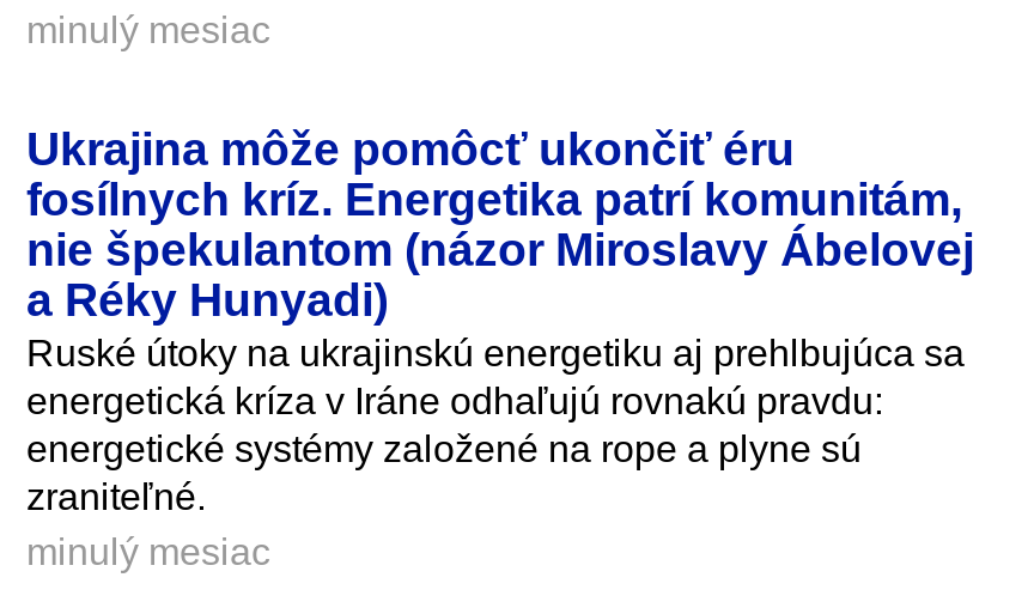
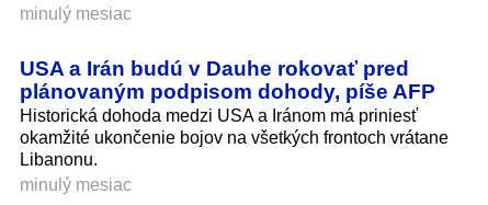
[26,122,974,516] Ukrajina môže pomôcť ukončiť éru | fosílnych kríz. Energetika patrí komunitám, | nie špekulantom (názor Miroslavy Ábelovej | a Réky Hunyadi) | Ruské útoky na ukrajinskú energetiku aj prehlbujúca sa | energetická kríza v Iráne odhaľujú rovnakú pravdu: | energetické systémy založené na rope a plyne sú | zraniteľné. -> [20,56,449,168] USA a Irán budú v Dauhe rokovať pred | plánovaným podpisom dohody, píše AFP | Historická dohoda medzi USA a Iránom má priniesť | okamžité ukončenie bojov na všetkých frontoch vrátane | Libanonu.

